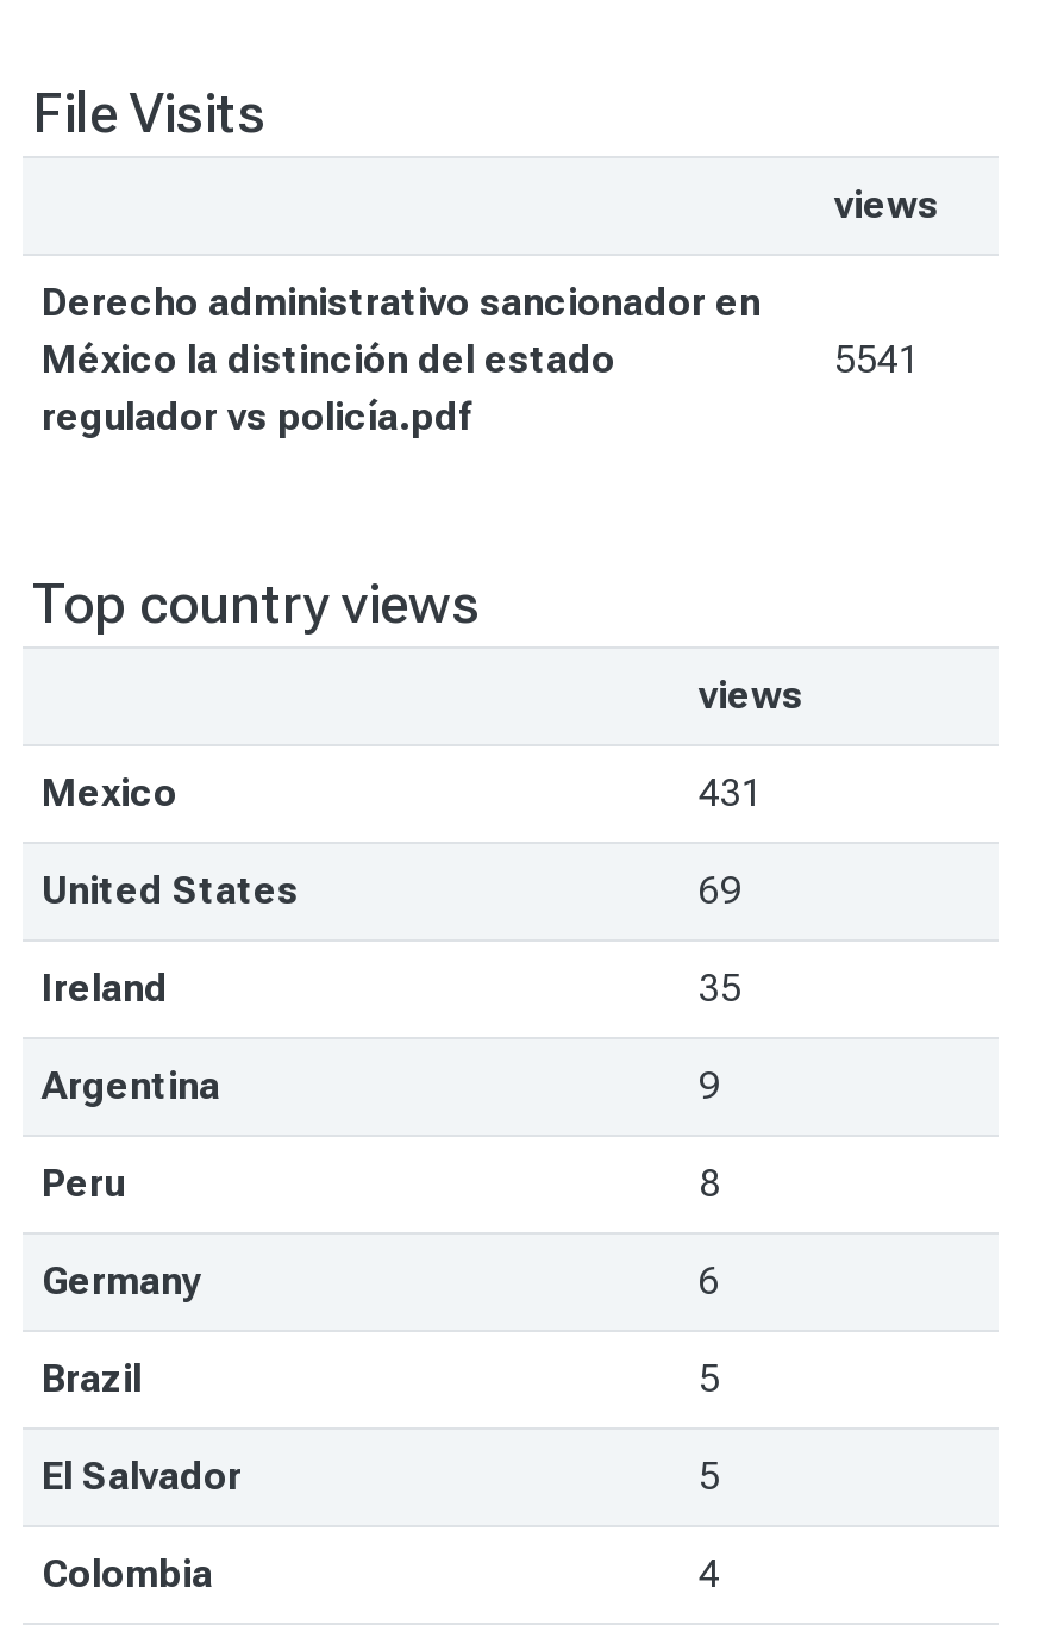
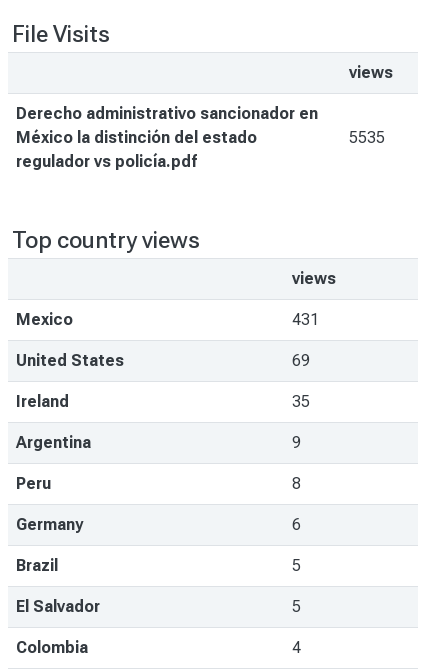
[834,337,920,382] 5541 -> [349,128,385,147] 5535

